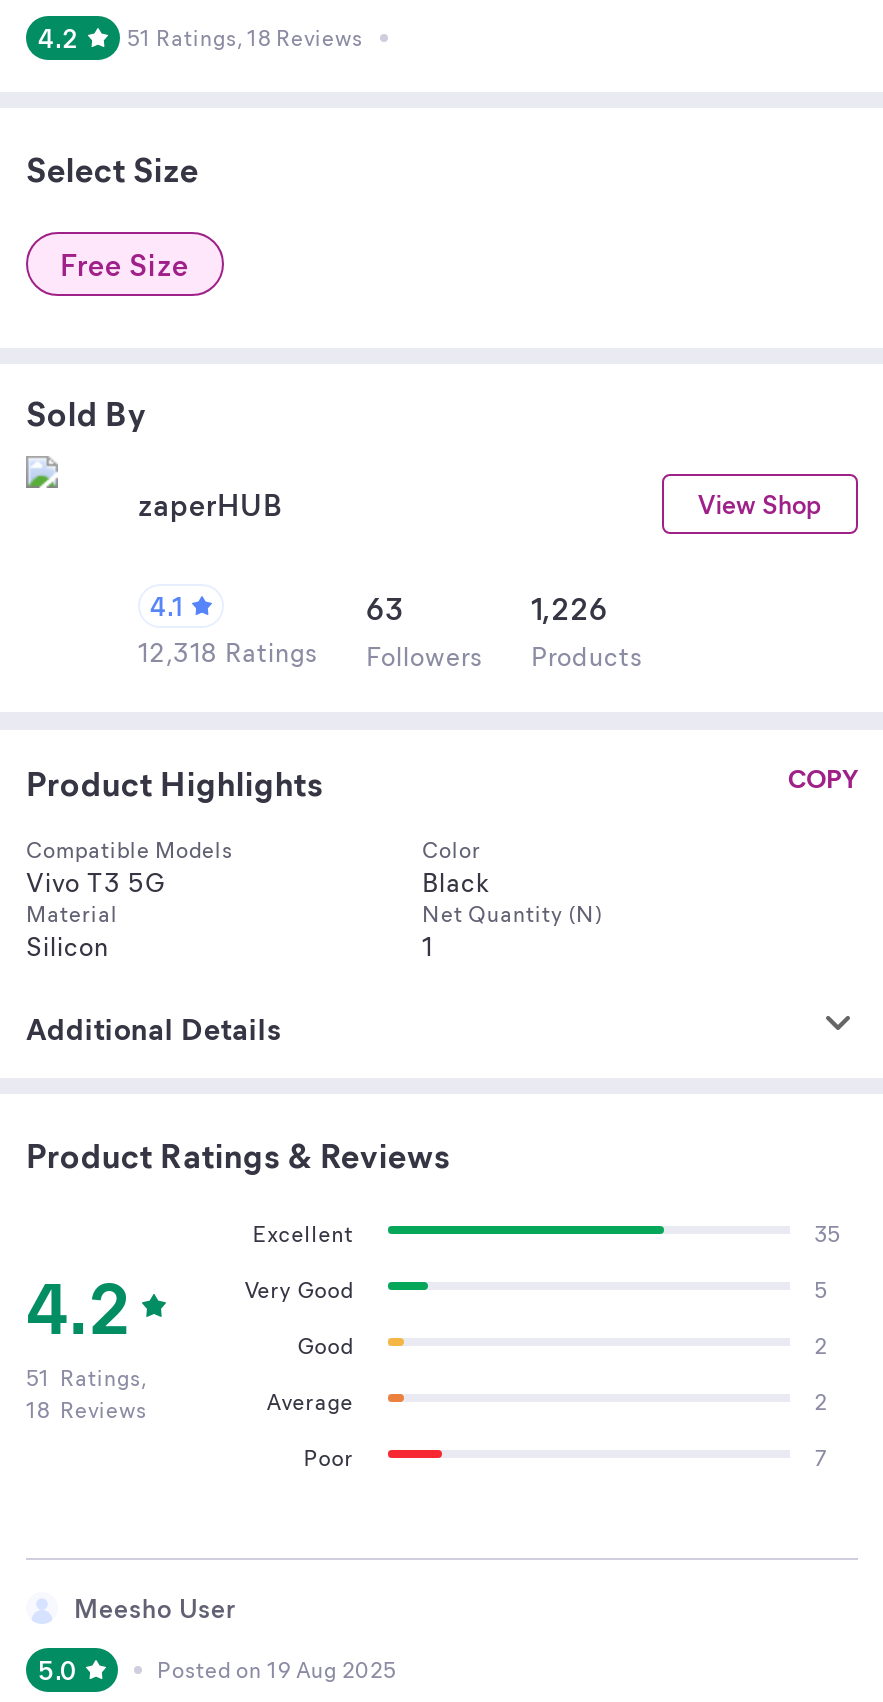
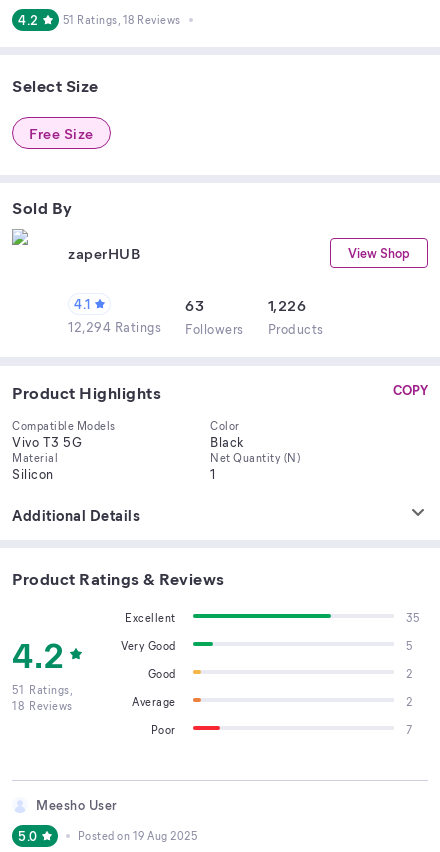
[138,634,643,672] 12,318 Ratings Followers Products -> [68,318,323,337] 12,294 Ratings Followers Products

